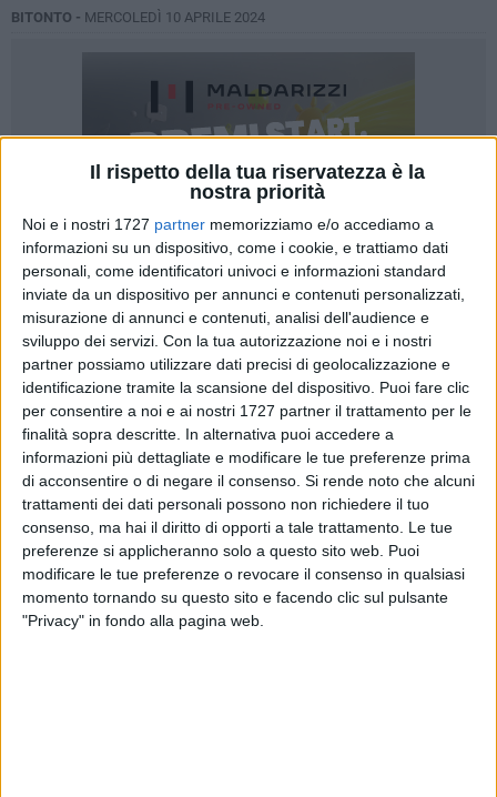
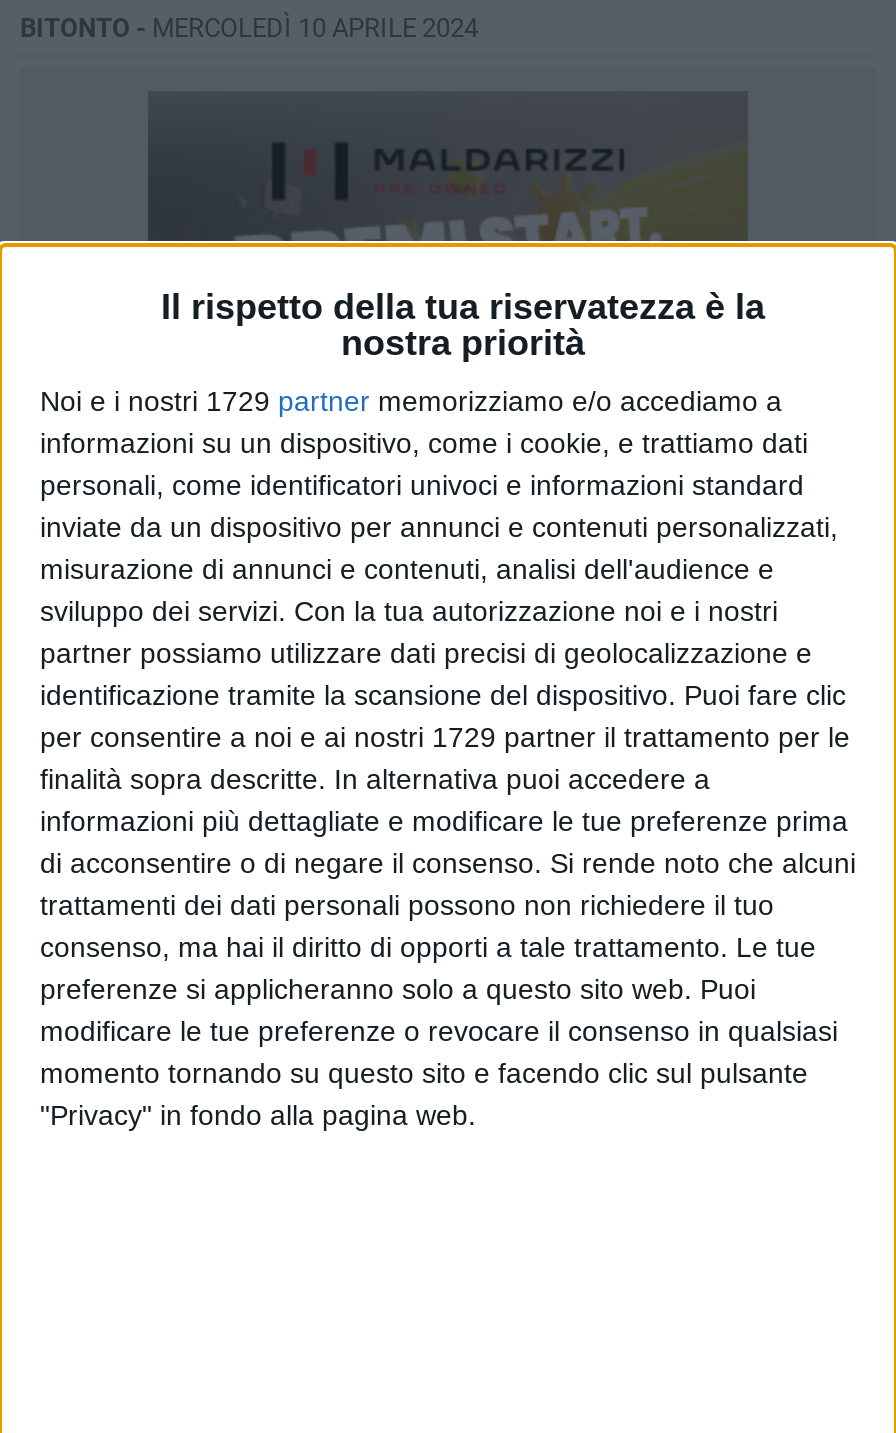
[22,215,434,233] Noi e i nostri 1727 partner memorizziamo e/o accediamo a -> [40,385,782,417] Noi e i nostri 1729 partner memorizziamo e/o accediamo a
[22,402,471,420] per consentire a noi e ai nostri 1727 partner il trattamento per le -> [40,721,850,753] per consentire a noi e ai nostri 1729 partner il trattamento per le

